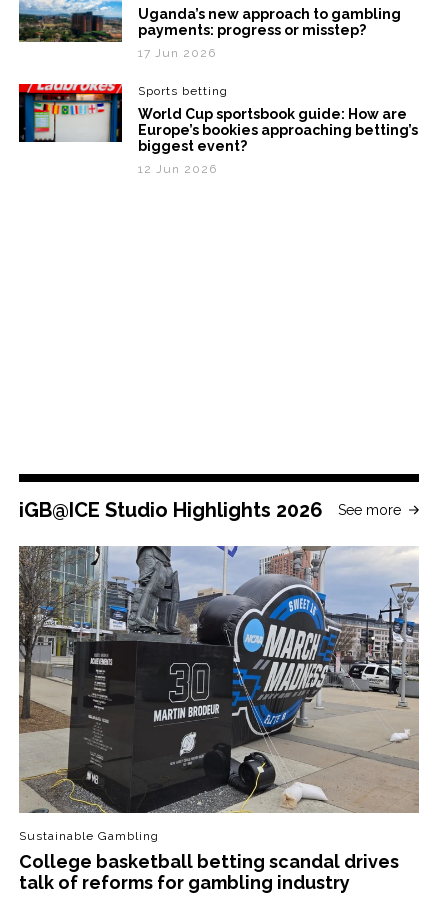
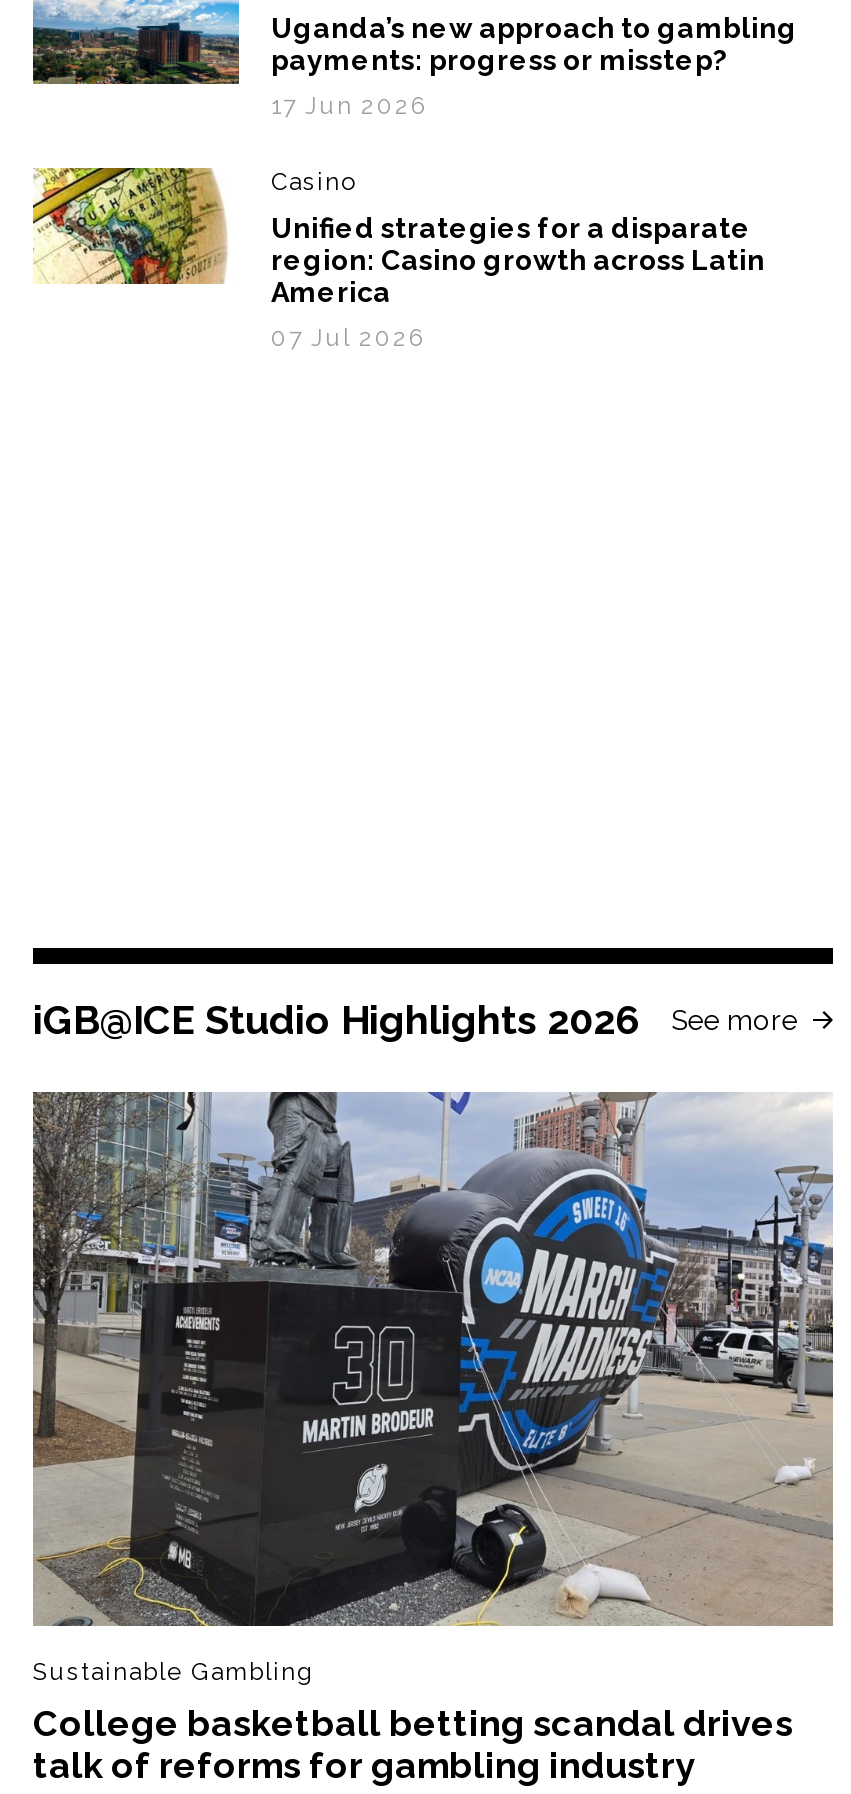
[18,83,228,143] [image] | Sports betting -> [31,166,355,286] [image] | Casino
[138,106,418,154] World Cup sportsbook guide: How are | Europe’s bookies approaching betting’s | biggest event? -> [271,213,765,309] Unified strategies for a disparate | region: Casino growth across Latin | America
[138,162,217,176] 12 Jun 2026 -> [271,325,425,353] 07 Jul 2026

